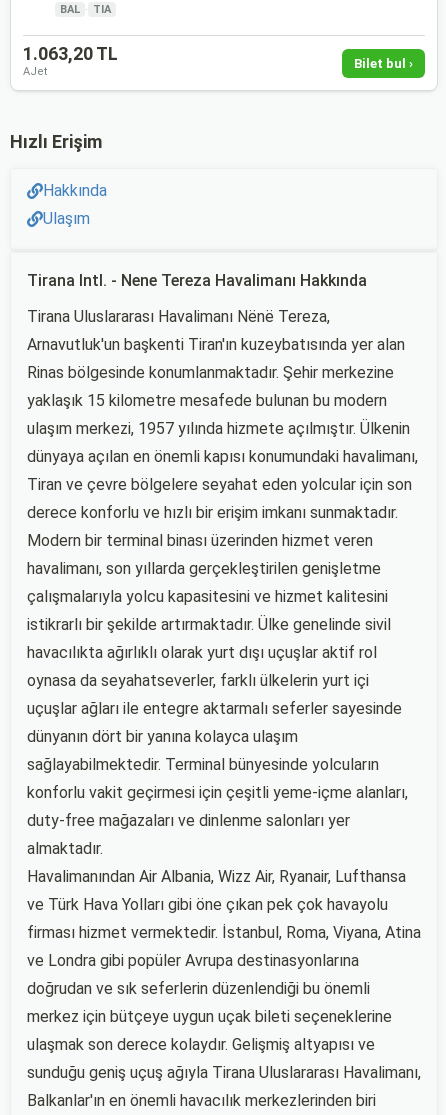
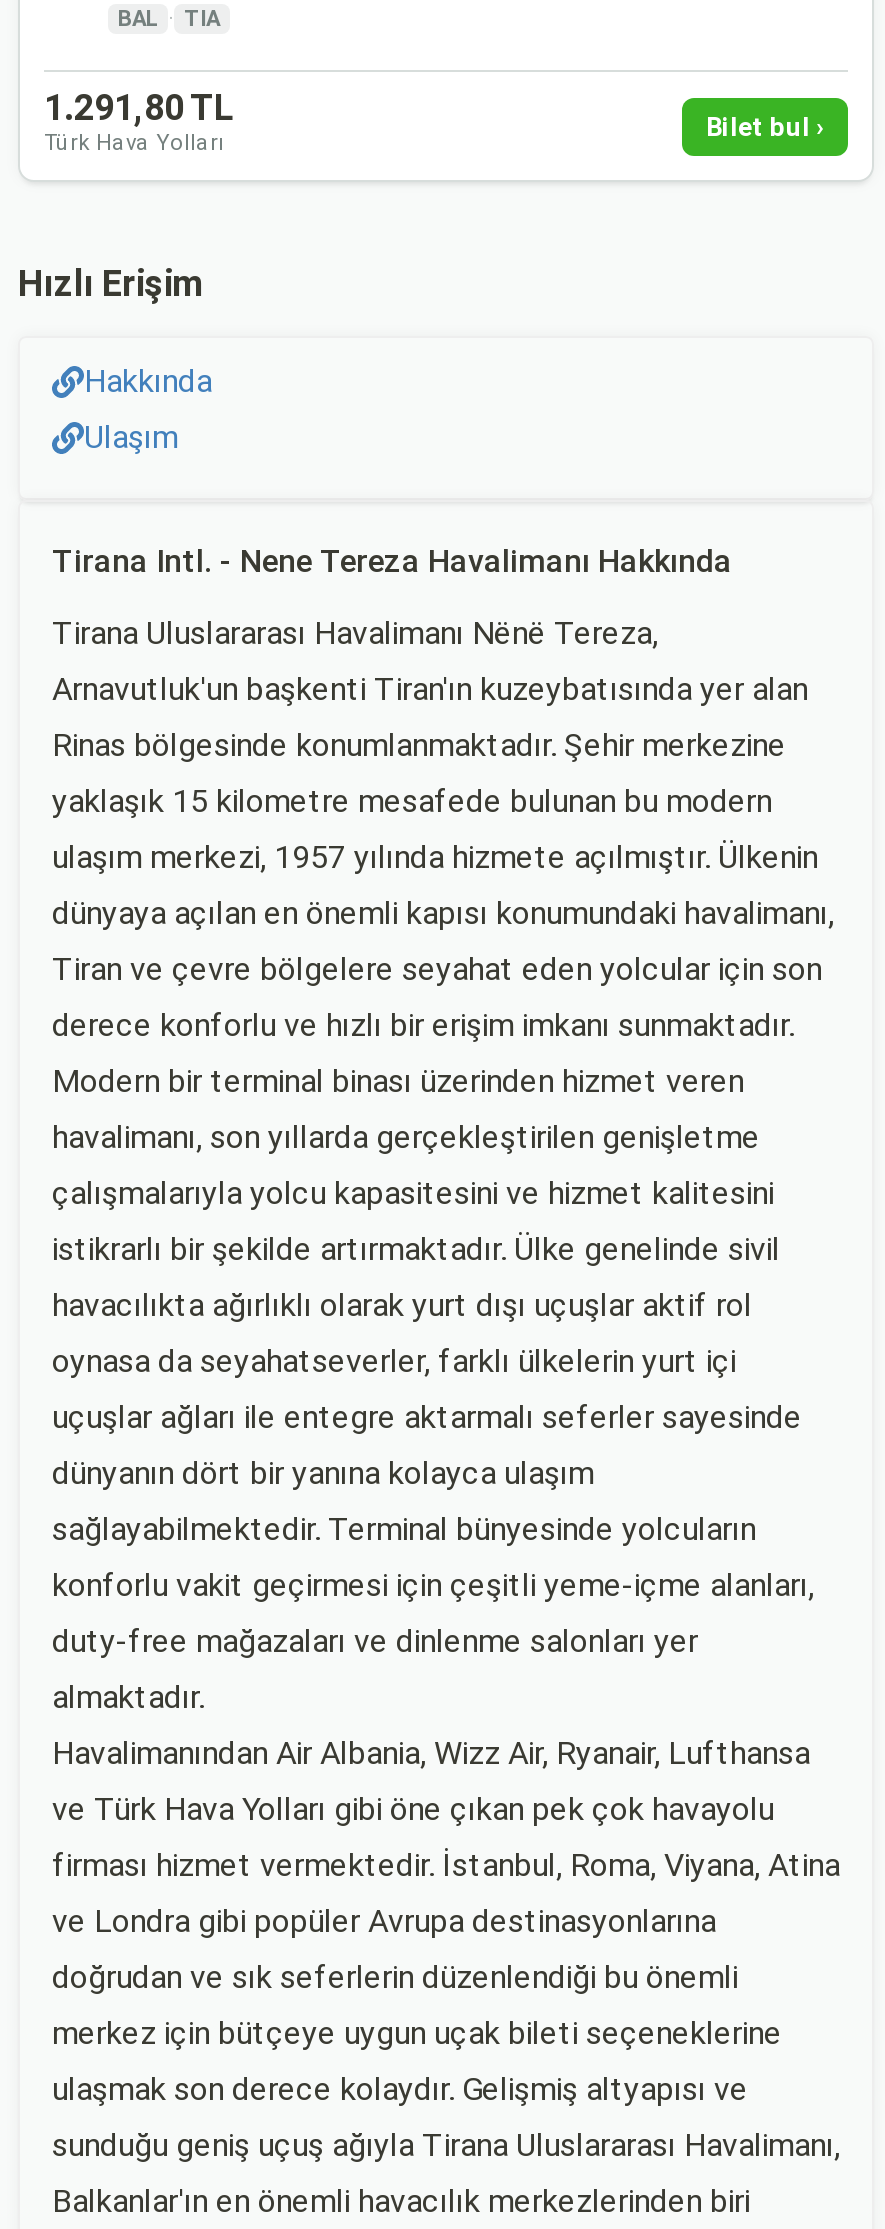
[23,43,118,78] 1.063,20 TL | AJet -> [44,86,234,156] 1.291,80 TL | Türk Hava Yolları

